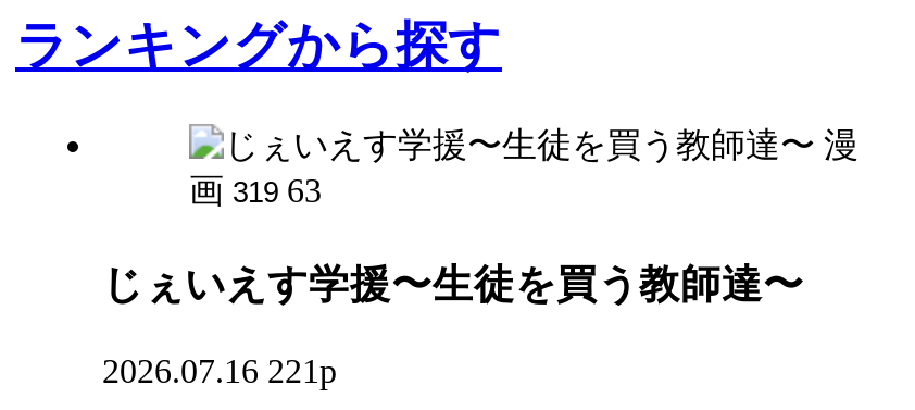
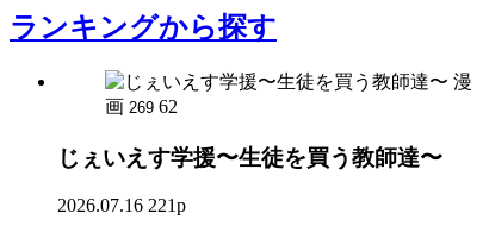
[189,172,322,209] 画 319 63 -> [105,96,178,117] 画 269 62

